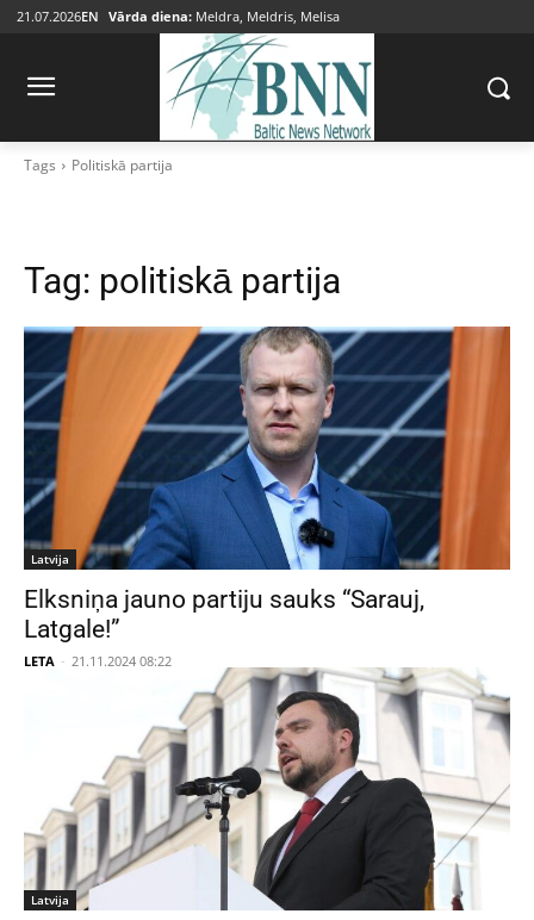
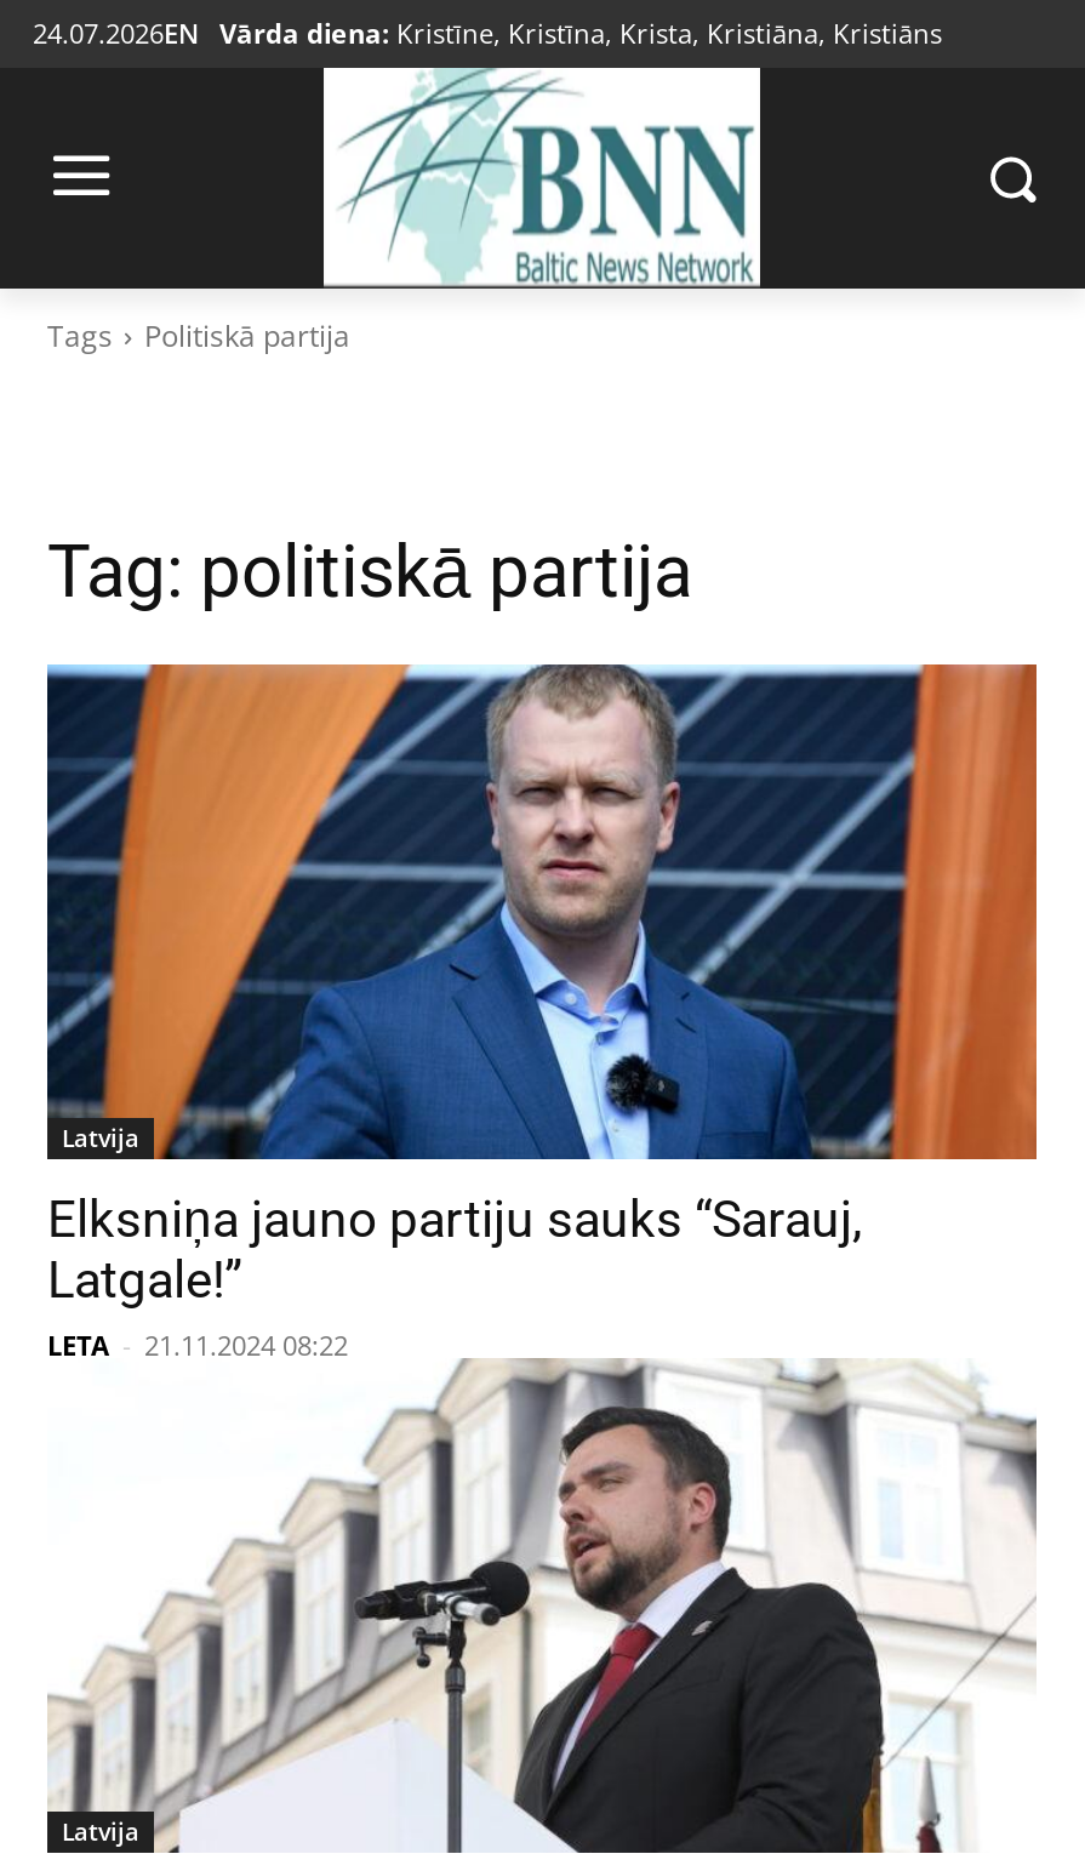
[17,7,340,25] 21.07.2026EN Vārda diena: Meldra, Meldris, Melisa -> [33,15,942,51] 24.07.2026EN Vārda diena: Kristīne, Kristīna, Krista, Kristiāna, Kristiāns

